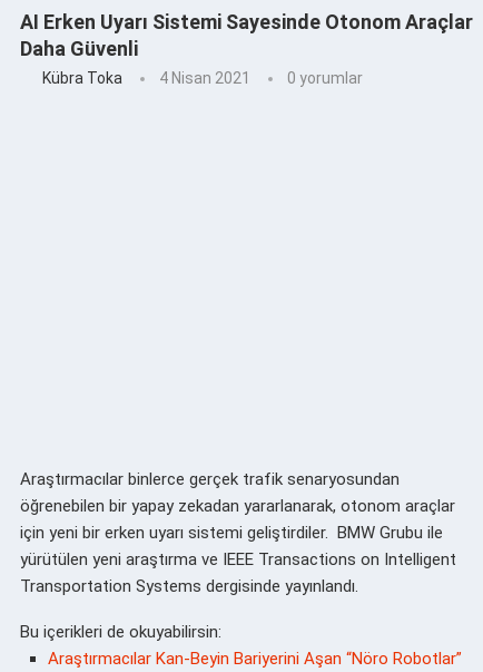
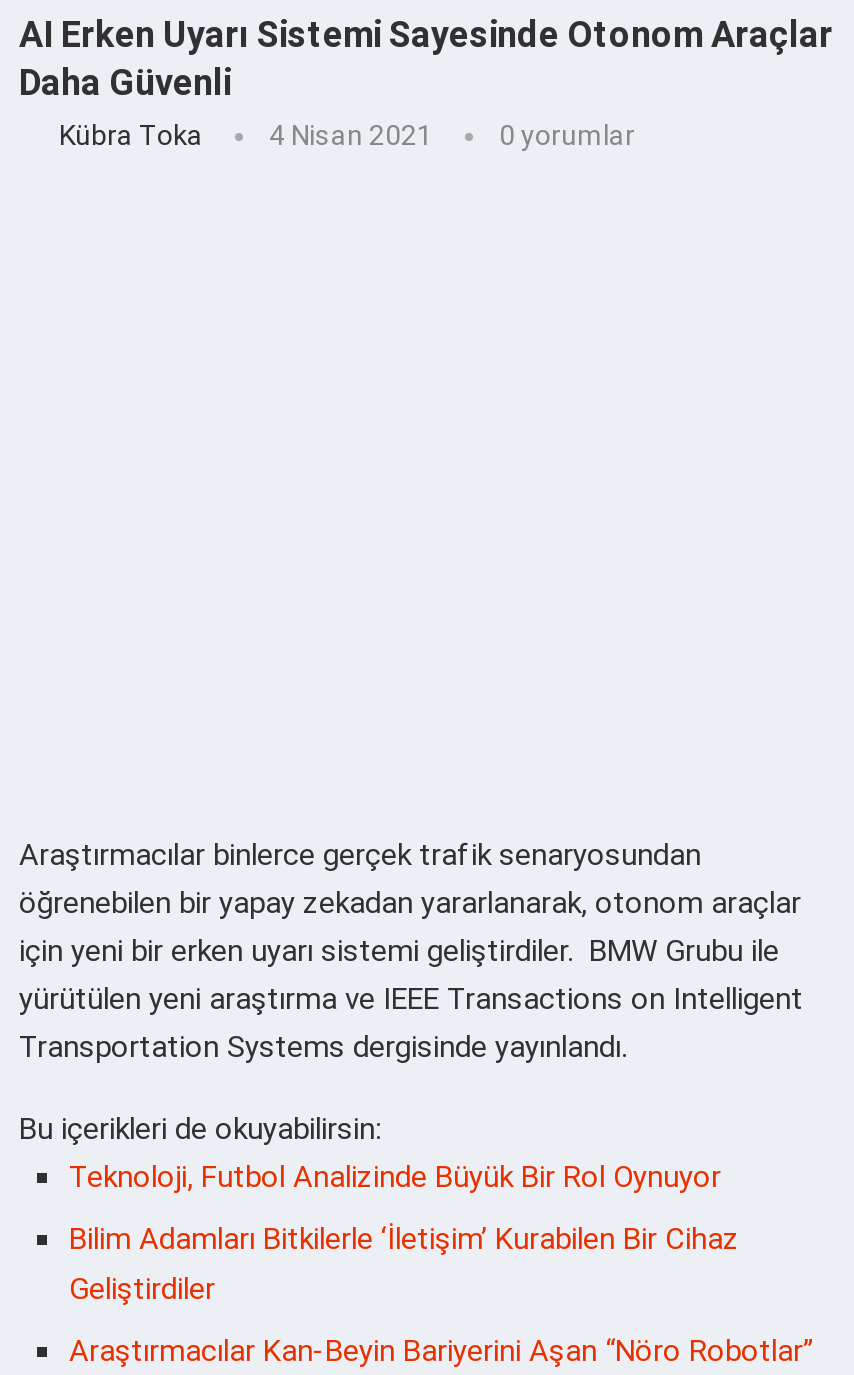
none -> [69,1158,739,1306] Teknoloji, Futbol Analizinde Büyük Bir Rol Oynuyor | Bilim Adamları Bitkilerle ‘İletişim’ Kurabilen Bir Cihaz | Geliştirdiler

